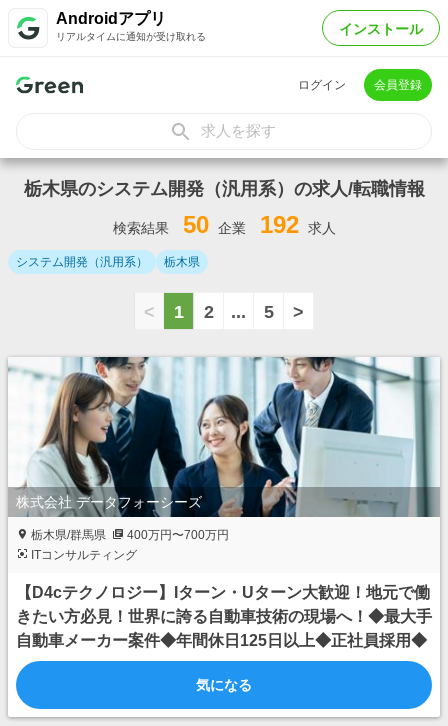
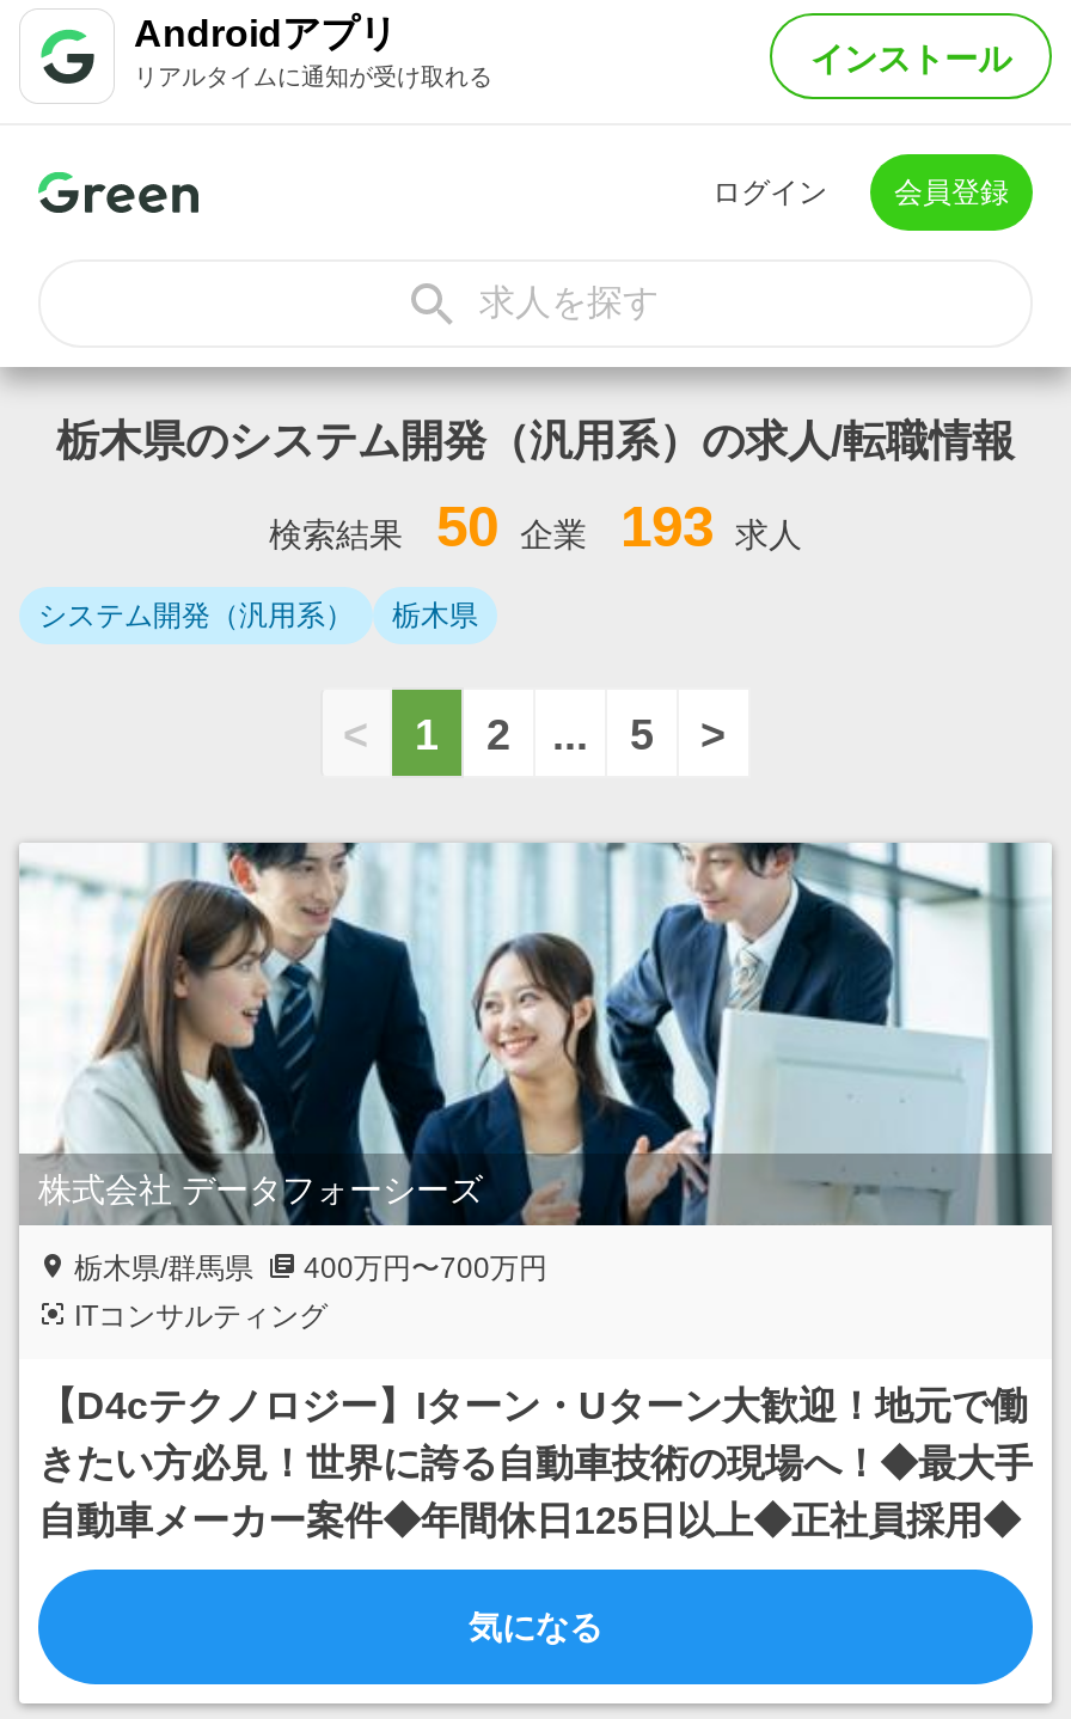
[112,211,335,238] 検索結果 50 企業 192 求人 -> [269,494,802,558] 検索結果 50 企業 193 求人

